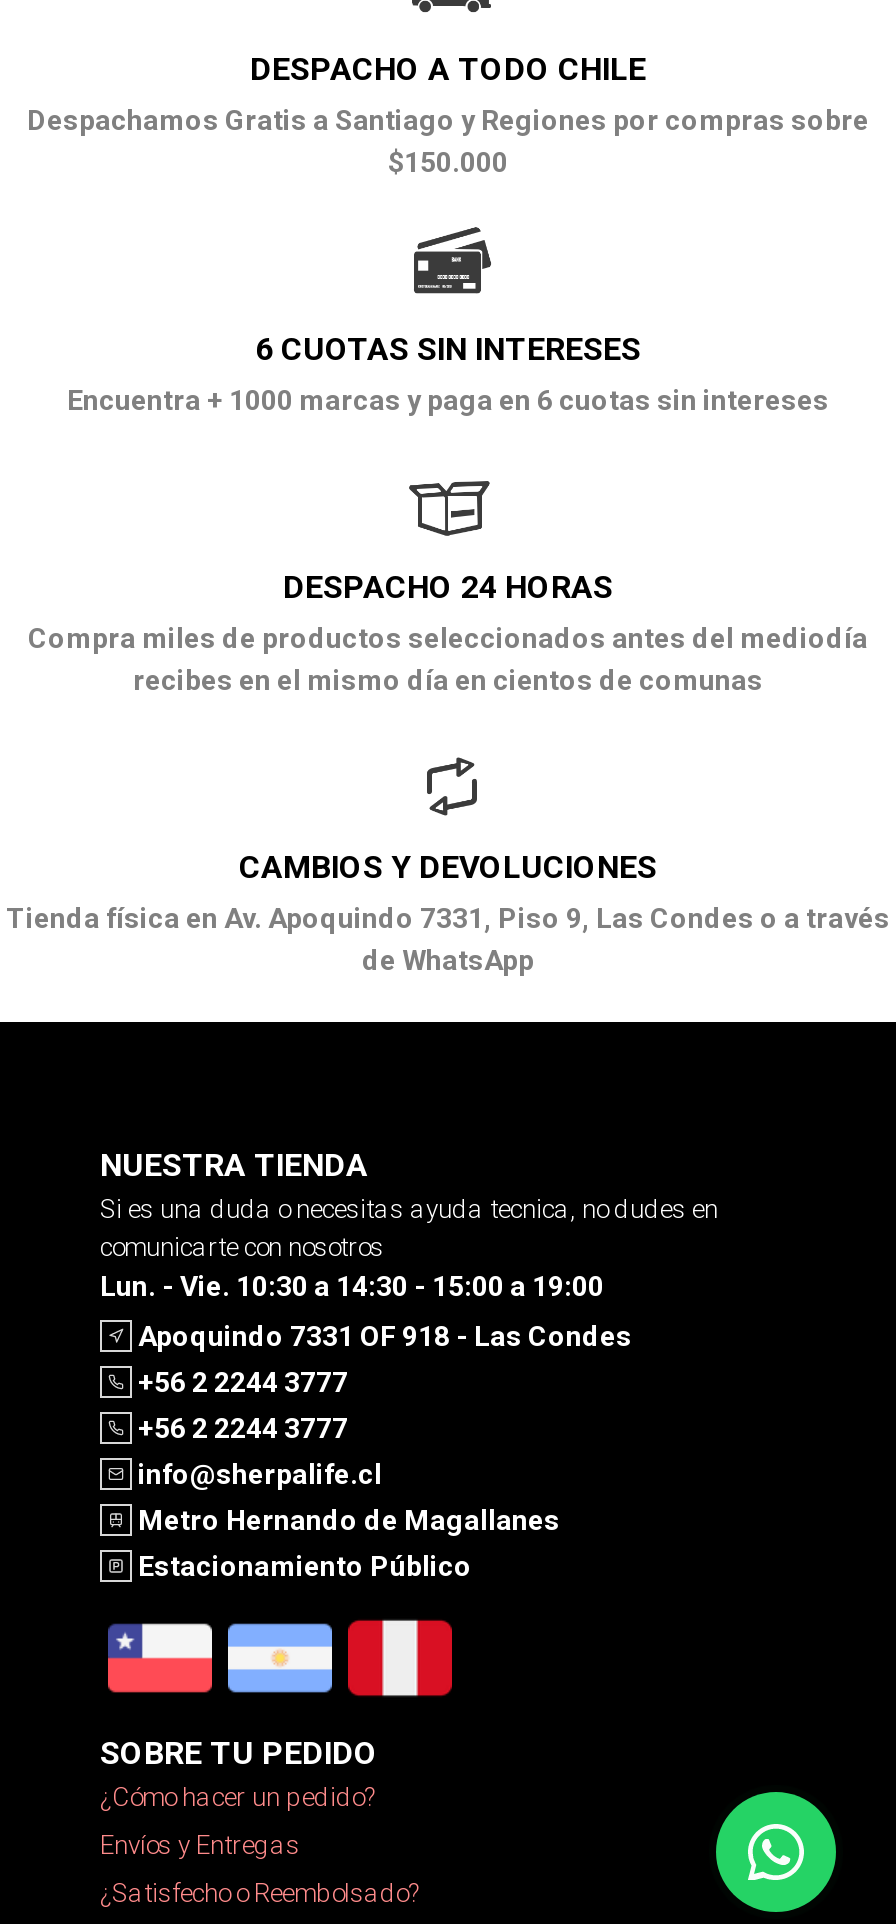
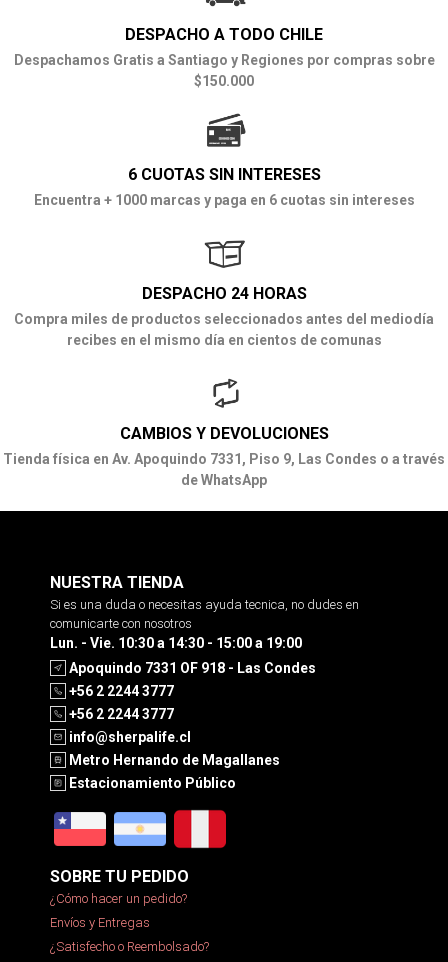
[714,1790,838,1914] [image] -> none

